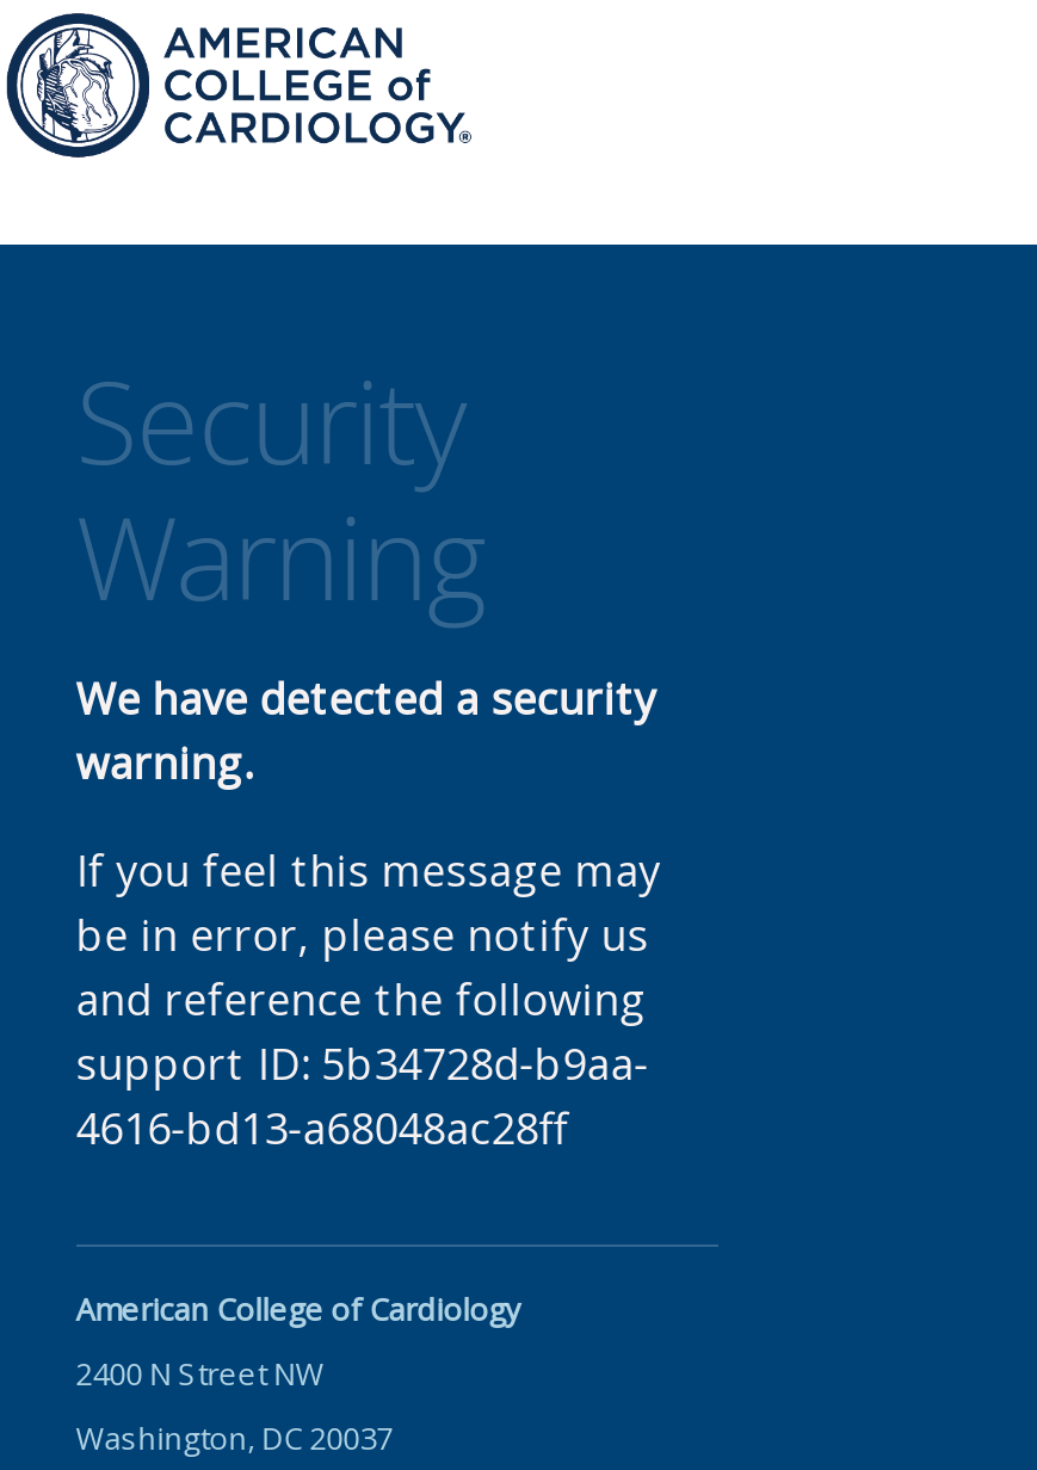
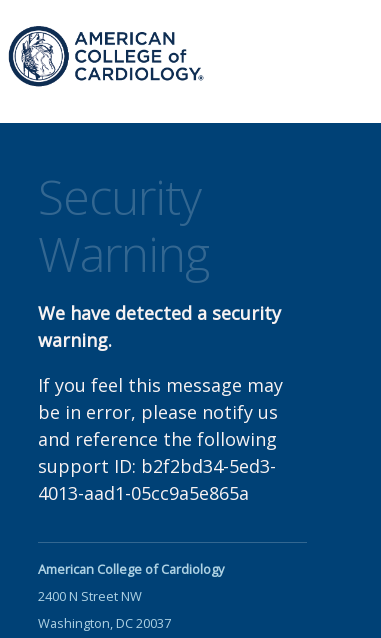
[76,1035,649,1157] support ID: 5b34728d-b9aa- | 4616-bd13-a68048ac28ff -> [38,454,276,505] support ID: b2f2bd34-5ed3- | 4013-aad1-05cc9a5e865a

